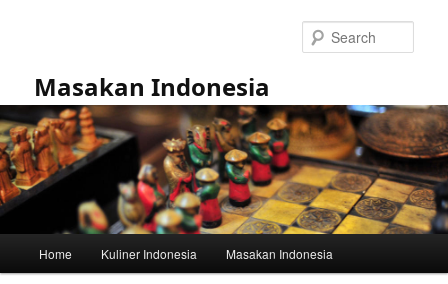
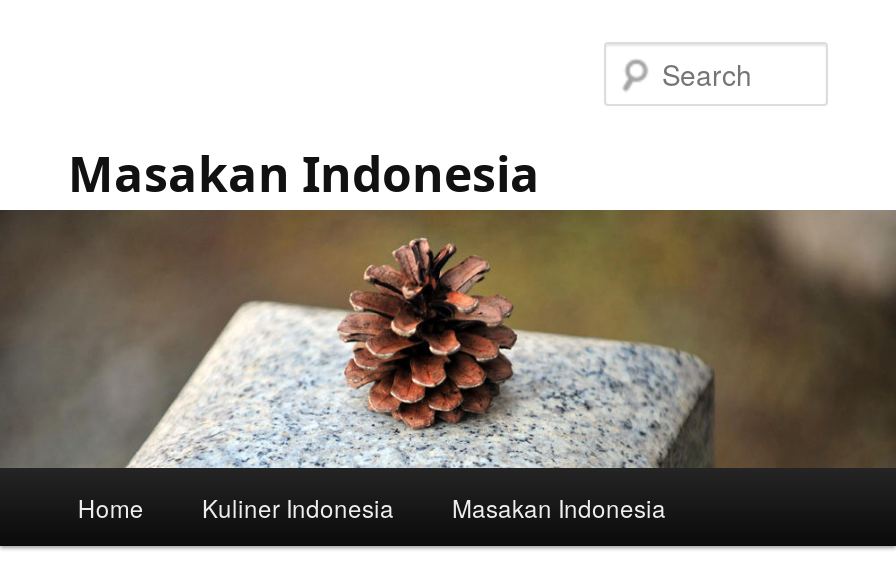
[3,104,445,235] [image] -> [6,208,890,470] [image]

